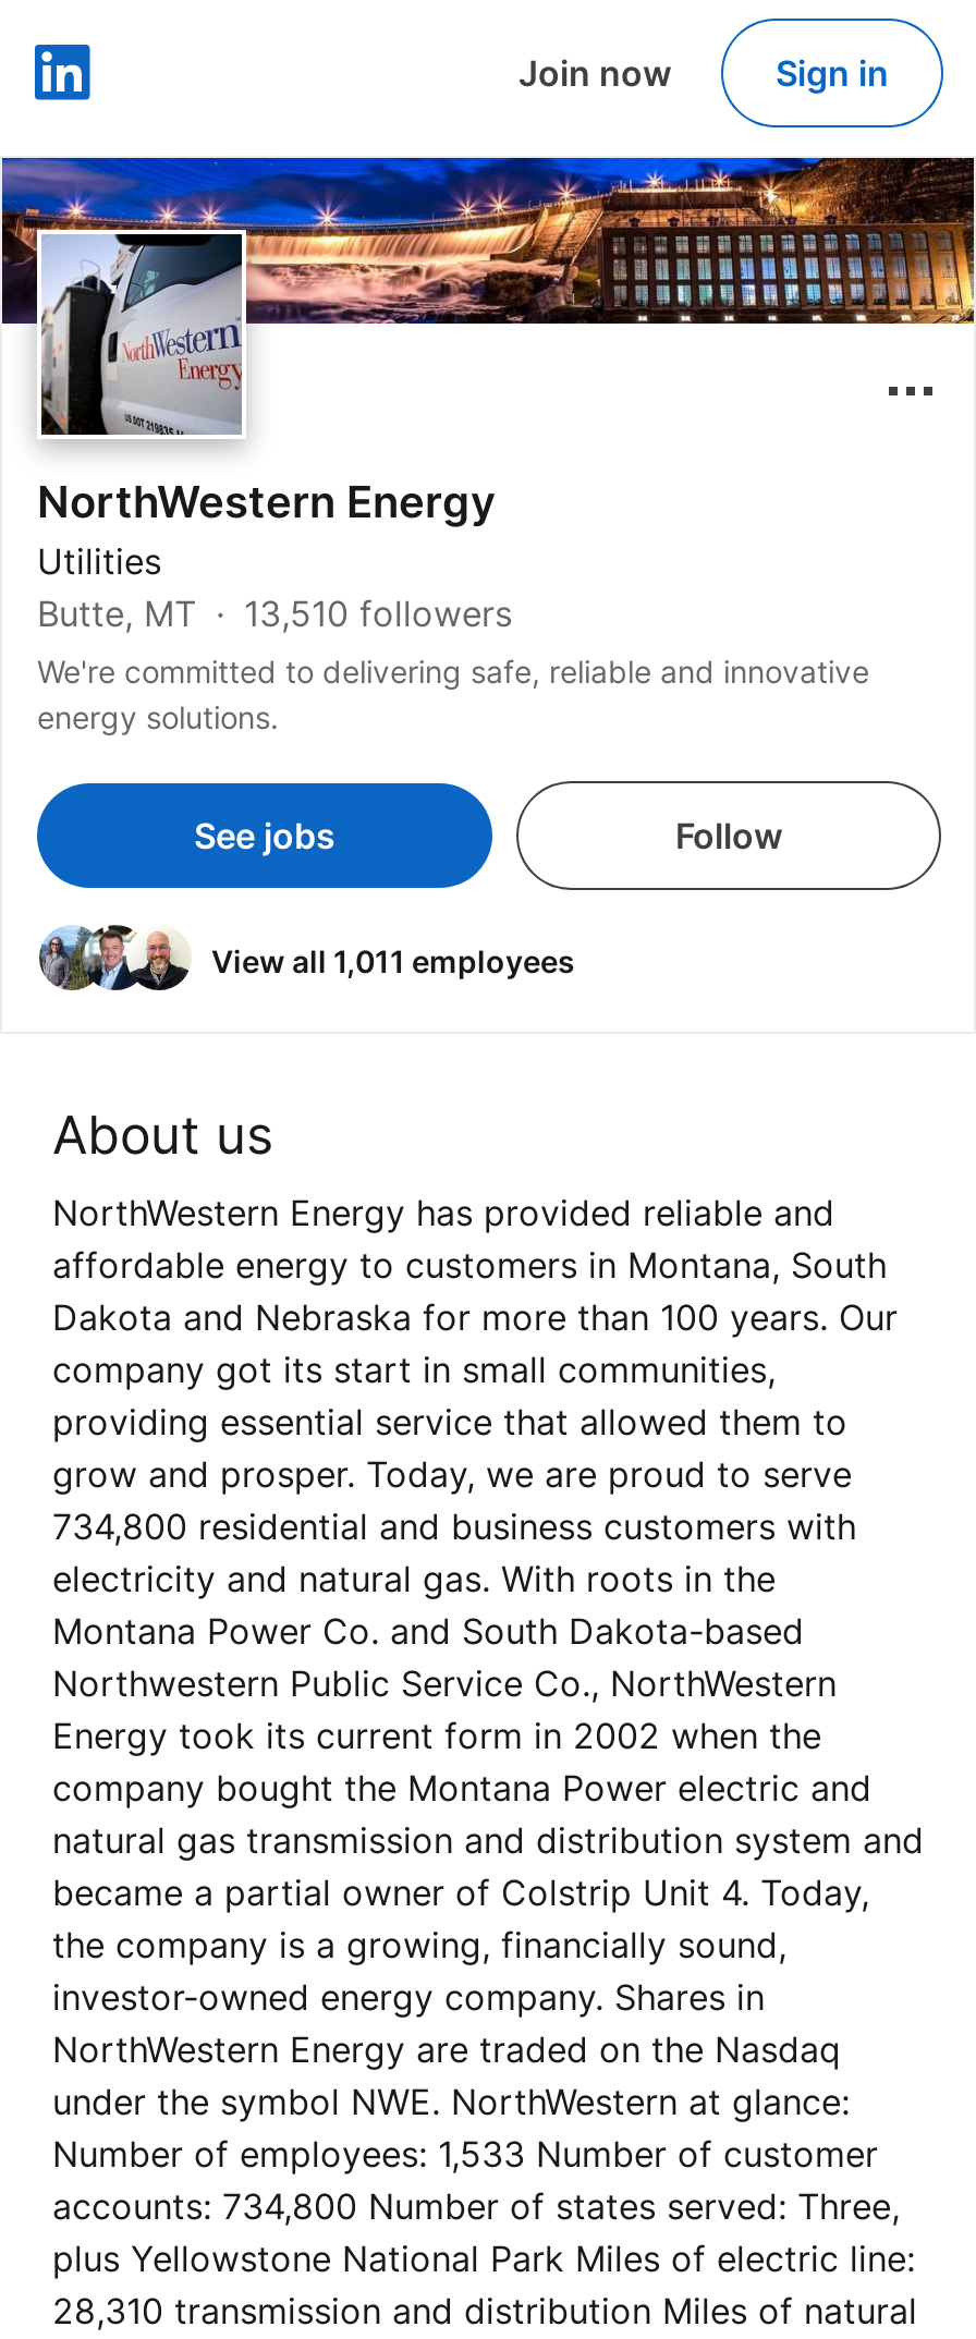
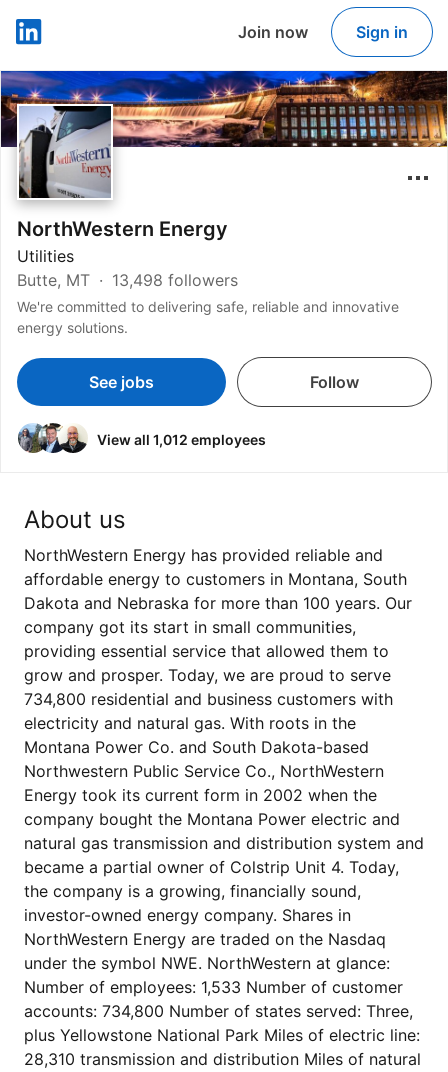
[37,592,512,635] Butte, MT 13,510 followers -> [17,270,238,290] Butte, MT 13,498 followers
[211,941,575,978] View all 1,011 employees -> [97,430,266,447] View all 1,012 employees

